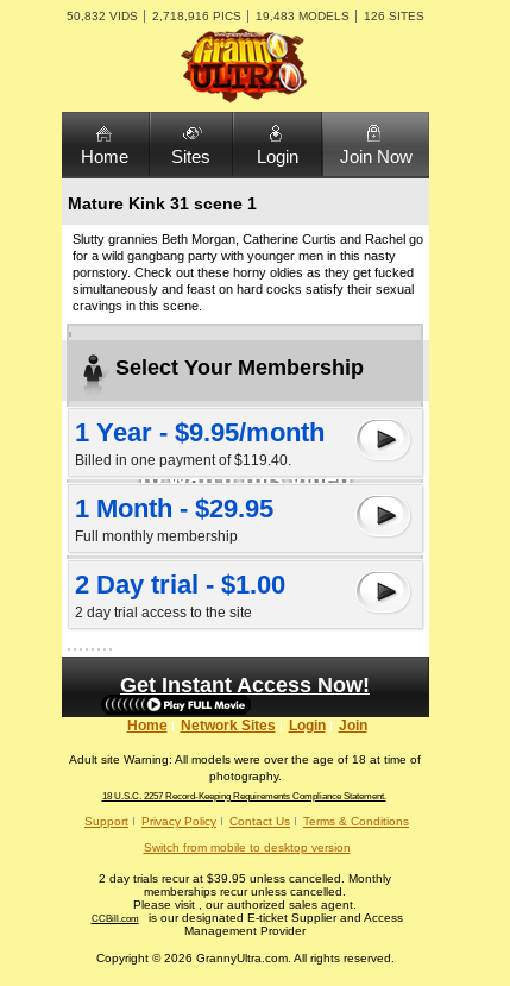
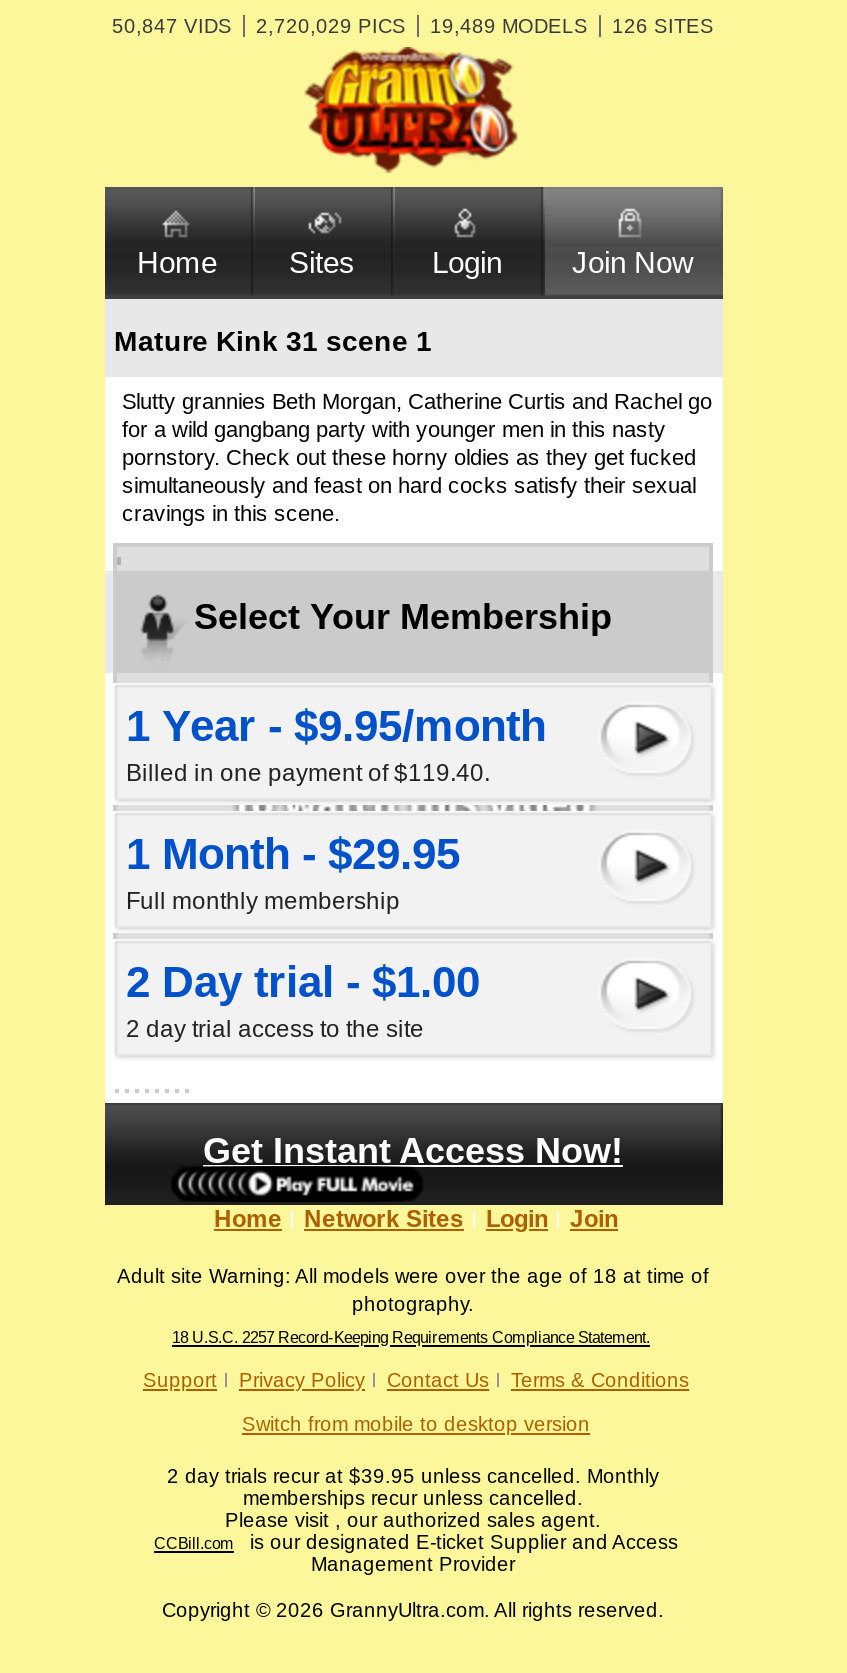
[66,10,137,23] 50,832 VIDS -> [112,15,232,37] 50,847 VIDS
[152,10,241,23] 2,718,916 PICS -> [256,15,406,37] 2,720,029 PICS
[255,10,349,23] 19,483 MODELS -> [430,15,588,37] 19,489 MODELS

